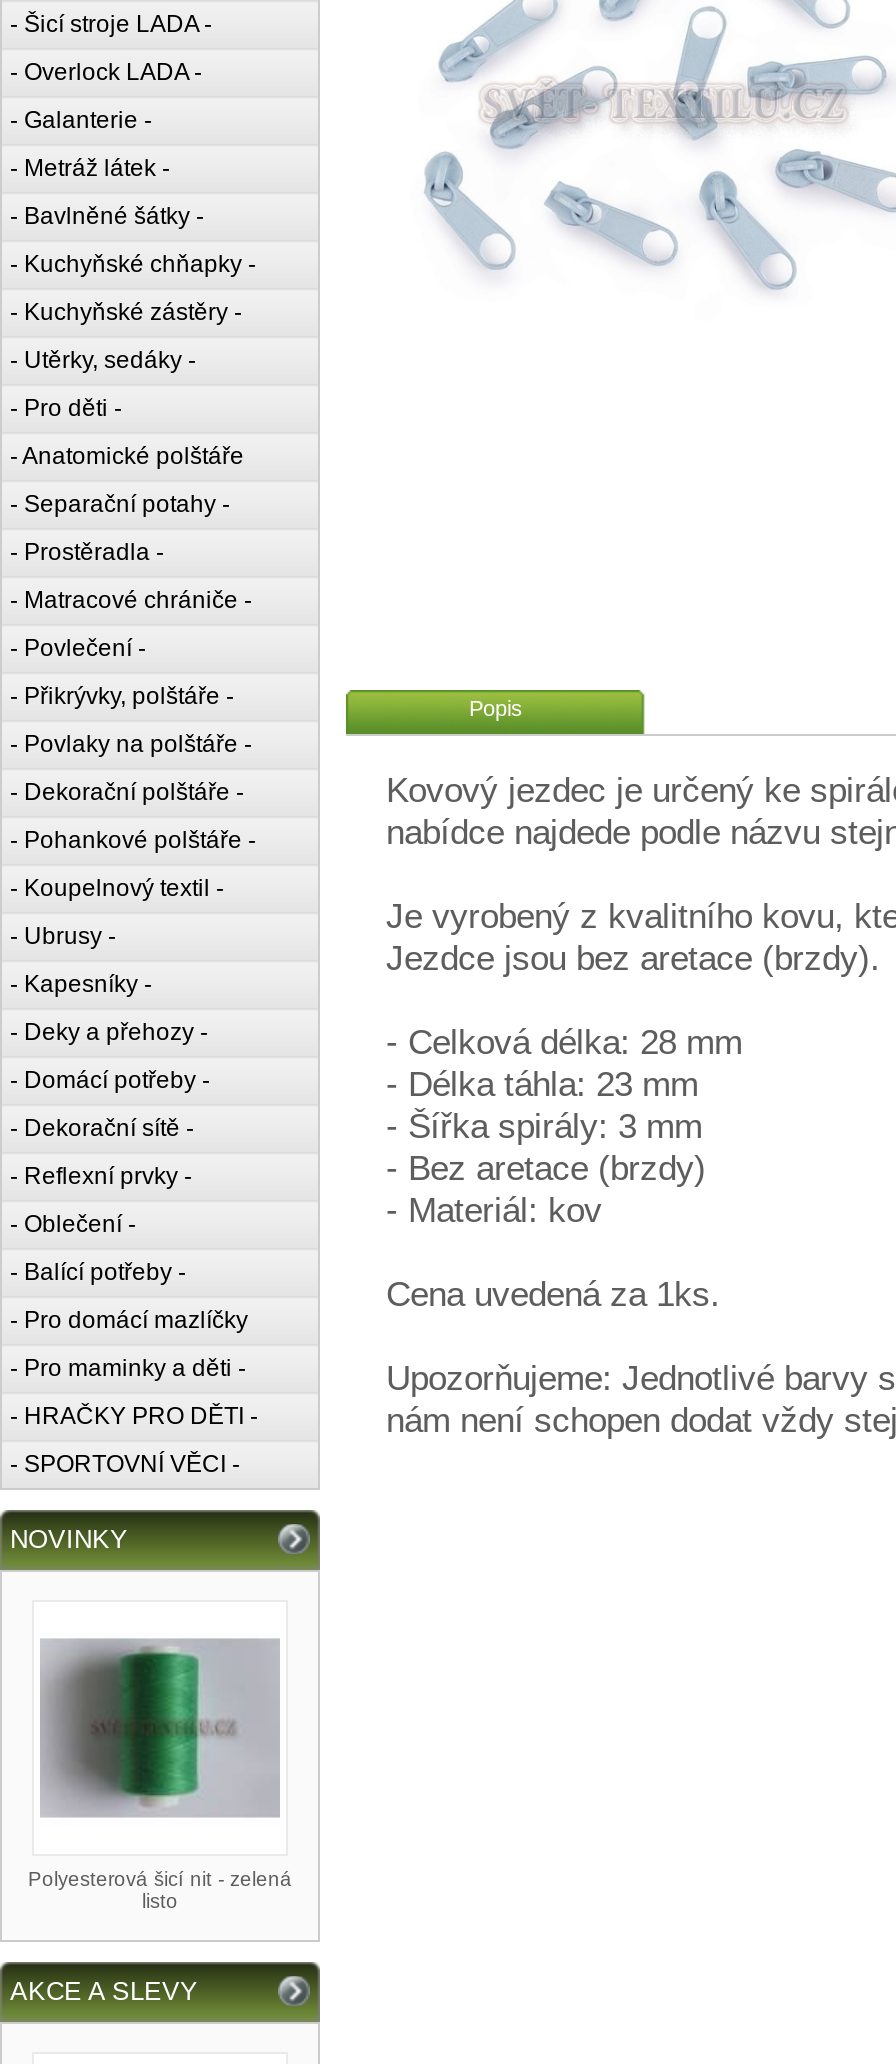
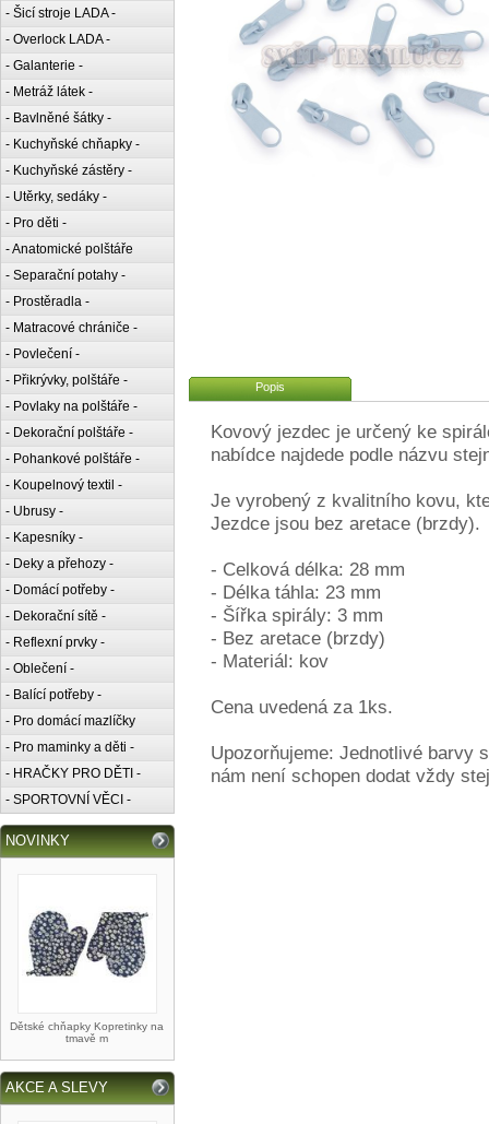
[28,1638,292,1912] [image] | Polyesterová šicí nit - zelená | listo -> [10,896,164,1044] [image] | Dětské chňapky Kopretinky na | tmavě m

